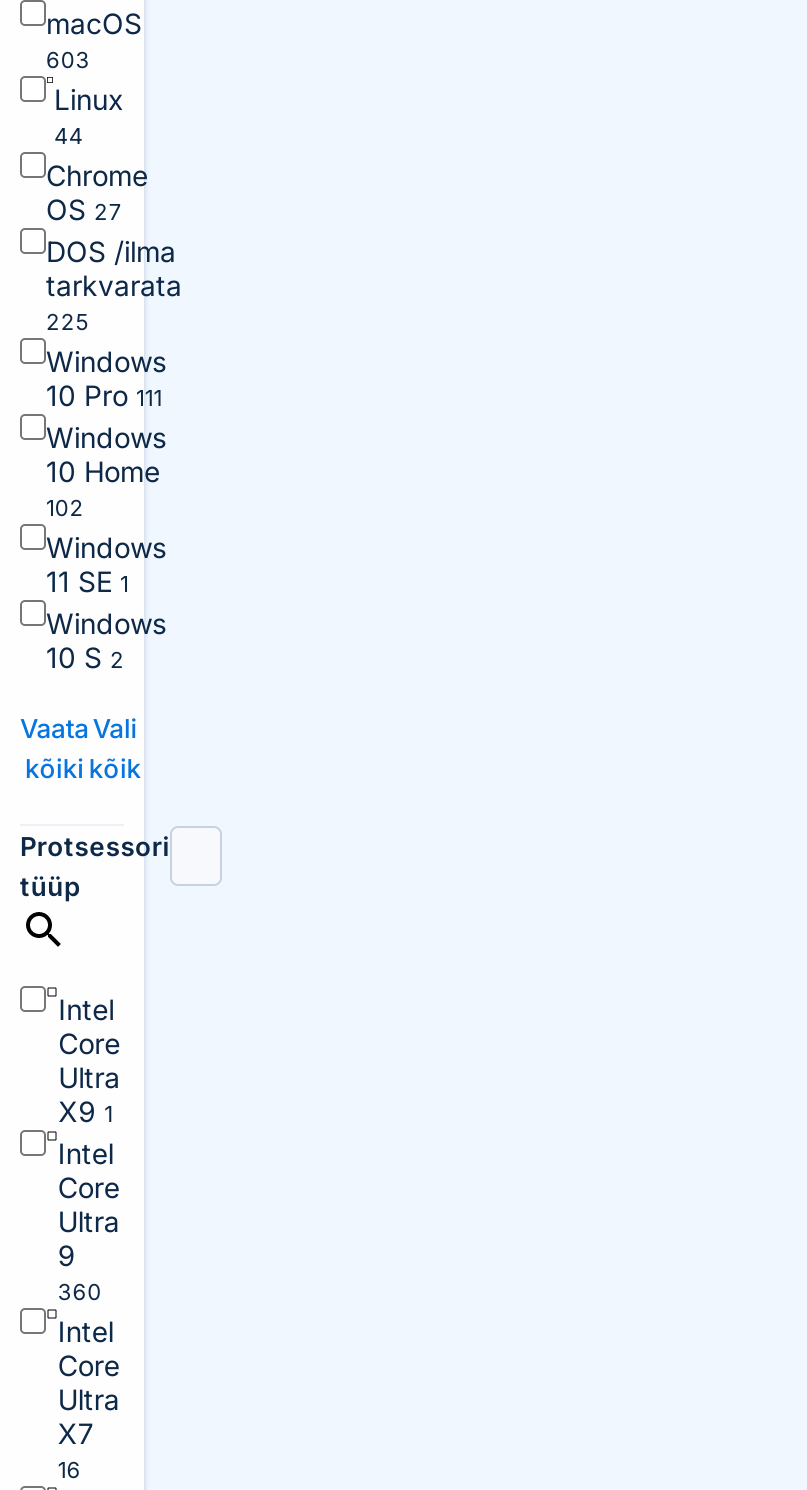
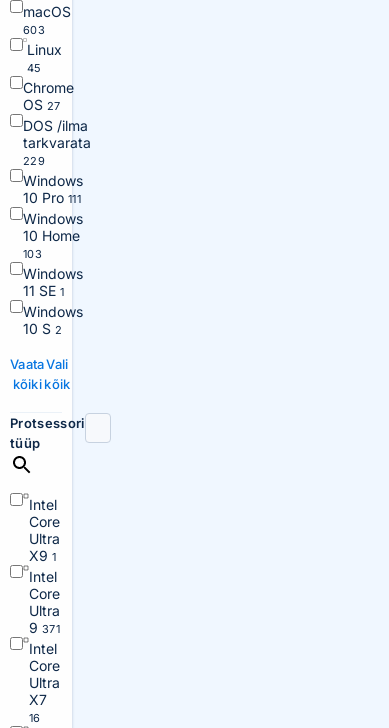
[54,122,84,150] 44 -> [27,61,42,75] 45
[46,308,90,336] 225 -> [23,154,45,168] 229
[46,494,84,522] 102 -> [23,247,42,261] 103
[58,1238,102,1306] 9 | 360 -> [29,619,60,636] 9 371

